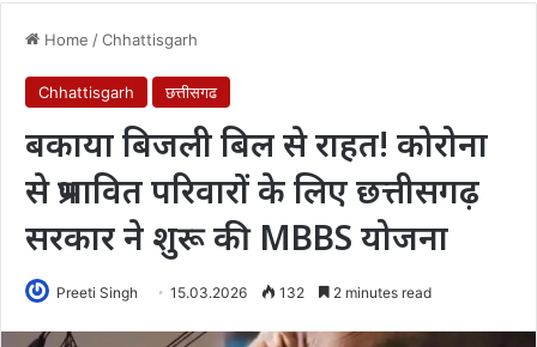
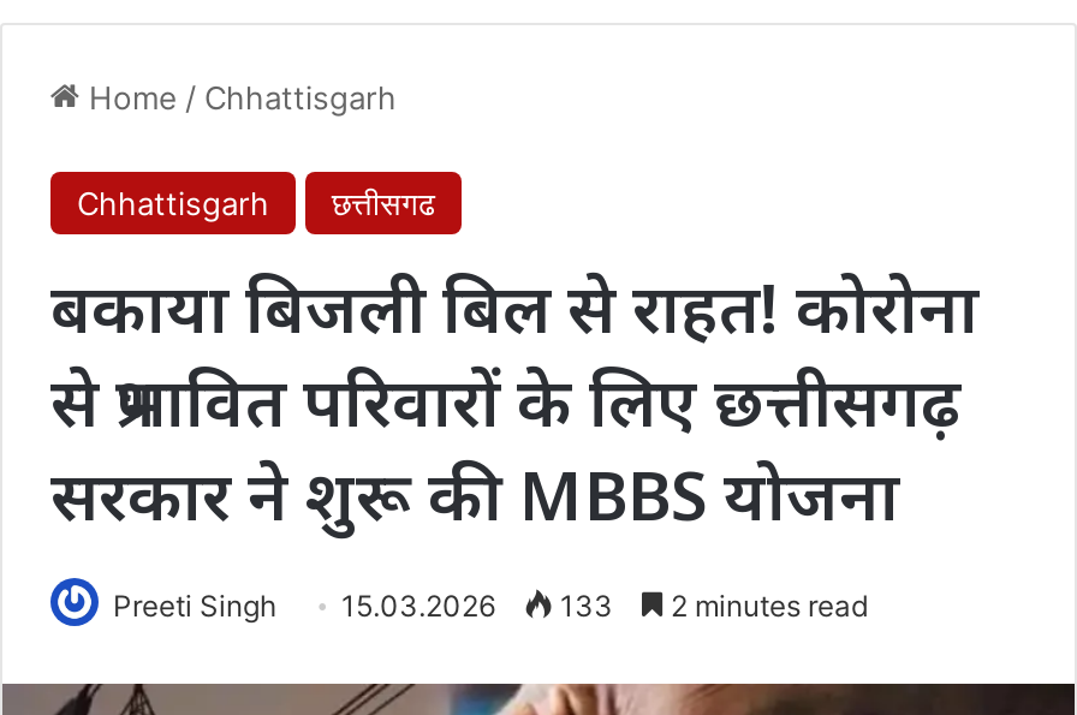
[56,283,432,301] Preeti Singh 15.03.2026 132 2 minutes read -> [113,587,868,623] Preeti Singh 15.03.2026 133 2 minutes read

